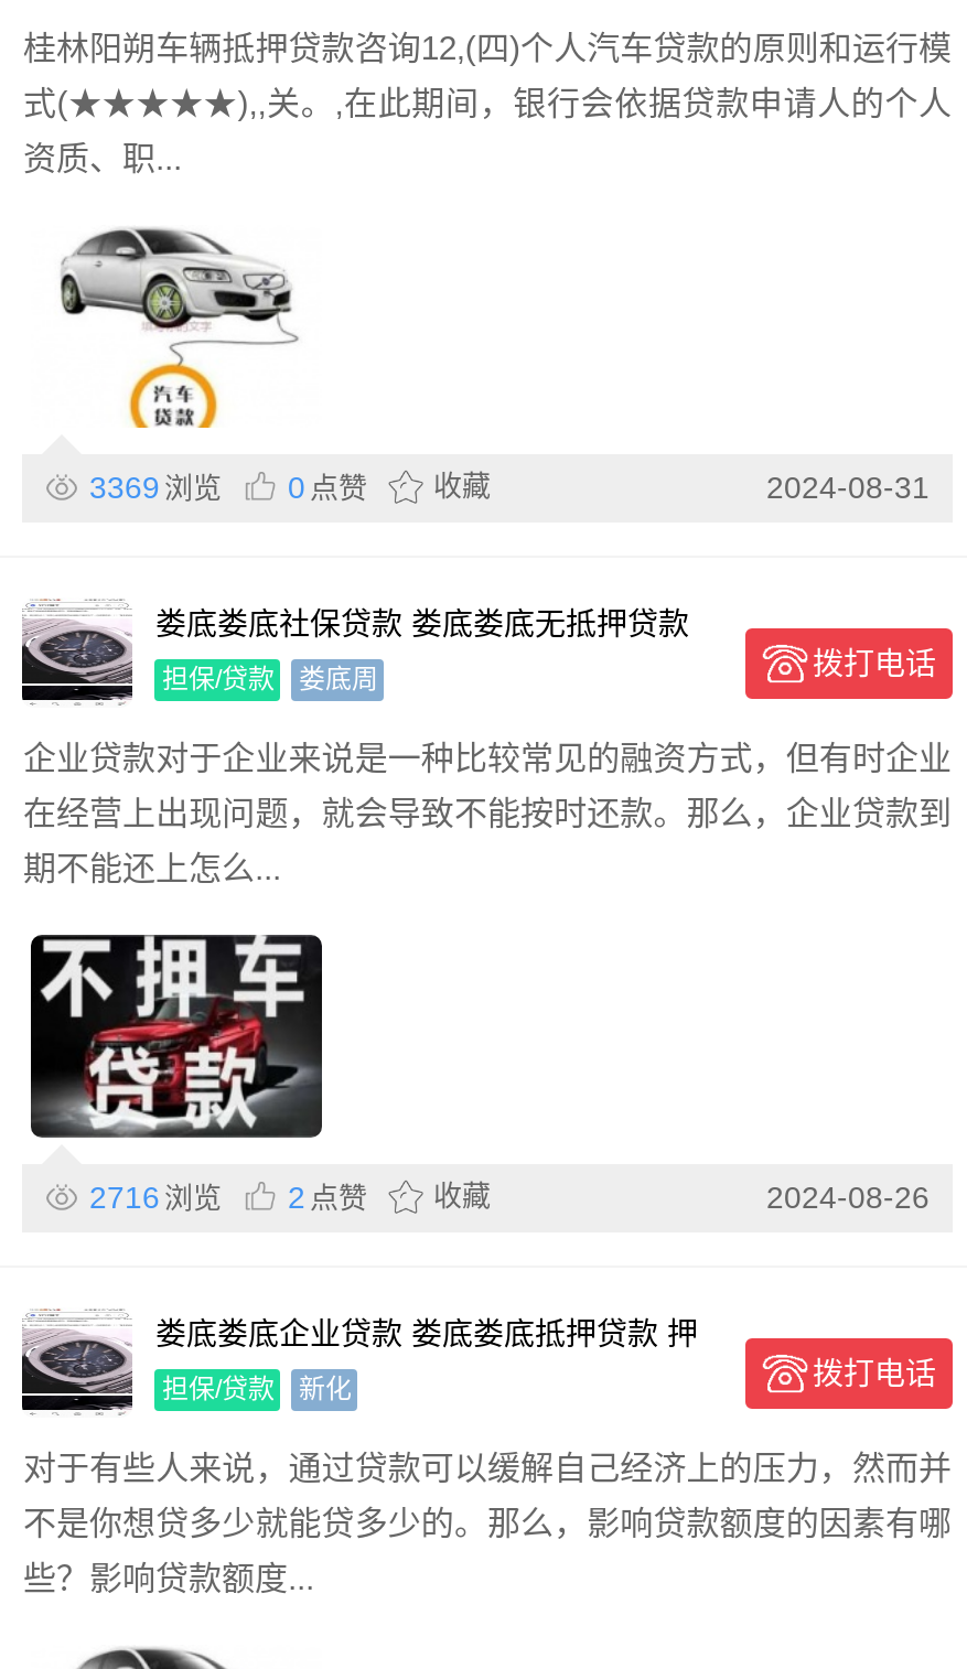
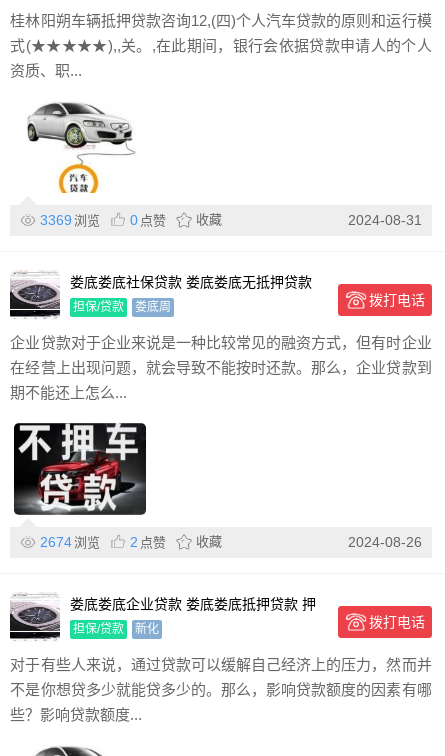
[89,1179,490,1214] 2716 浏览 2 点赞 收藏 -> [40,534,222,550] 2674 浏览 2 点赞 收藏

